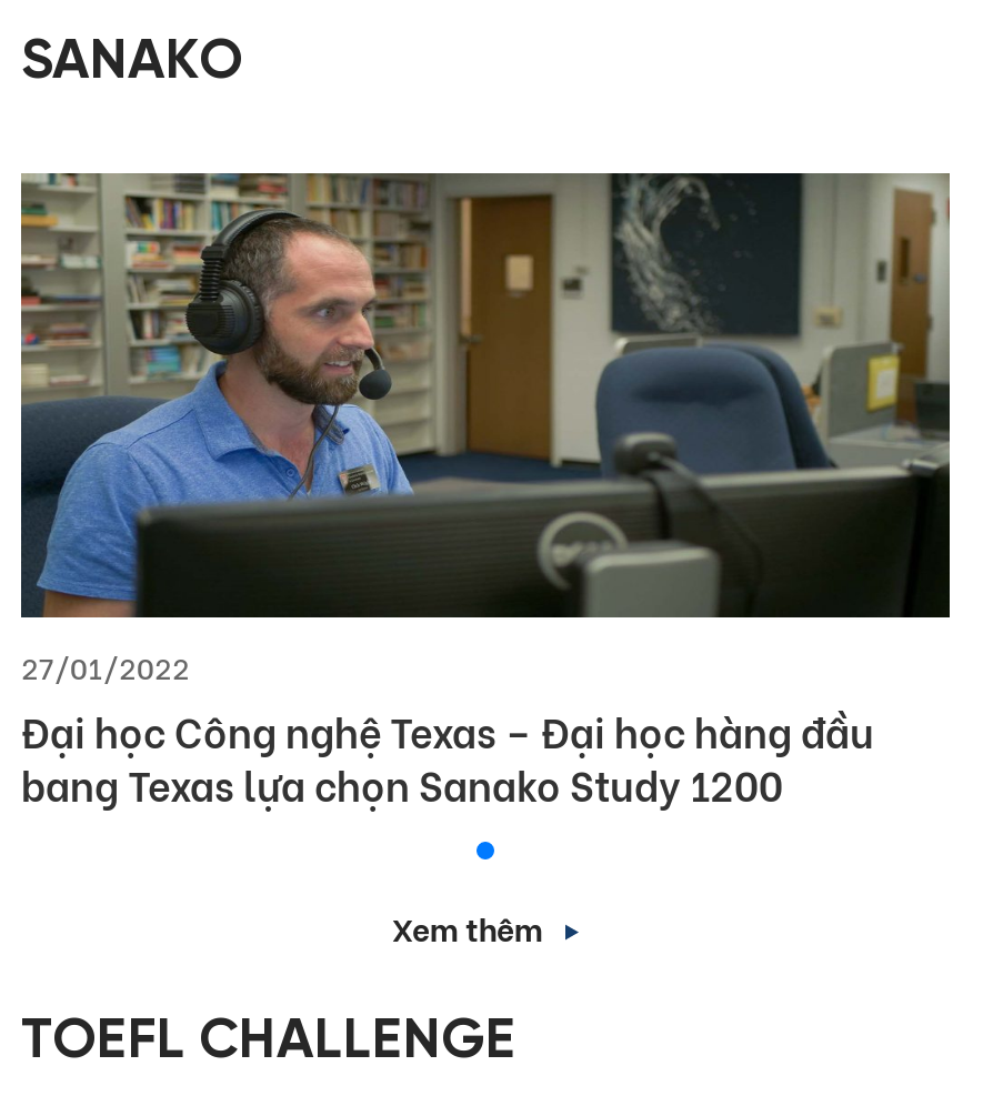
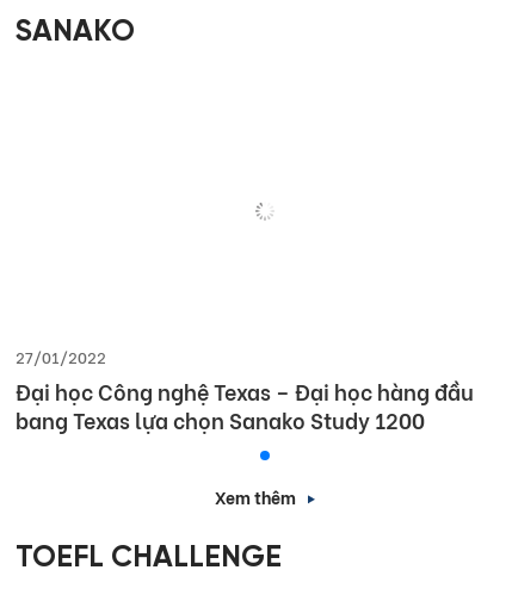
[19,171,952,620] [image] -> none

